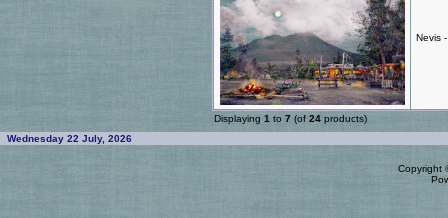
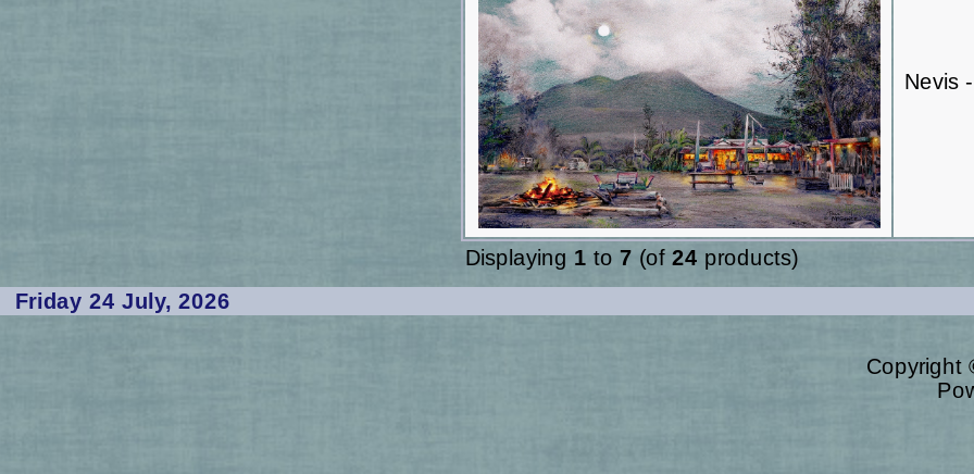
[1,133,138,144] Wednesday 22 July, 2026 -> [2,289,243,313] Friday 24 July, 2026

